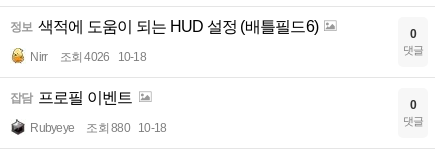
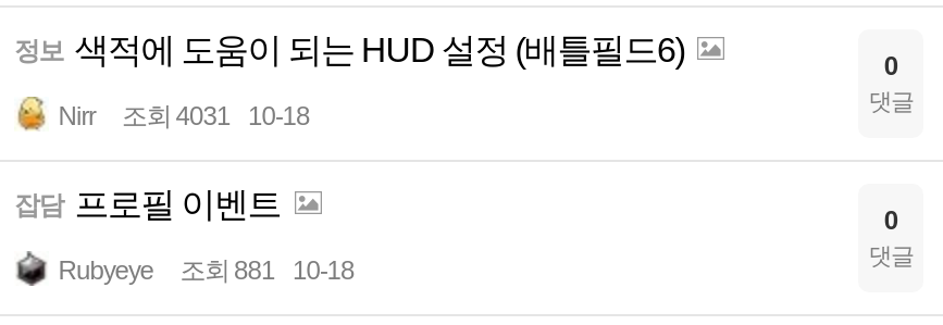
[30,50,146,64] Nirr 조회 4026 10-18 -> [58,101,310,132] Nirr 조회 4031 10-18
[30,121,166,135] Rubyeye 조회 880 10-18 -> [58,255,354,286] Rubyeye 조회 881 10-18

